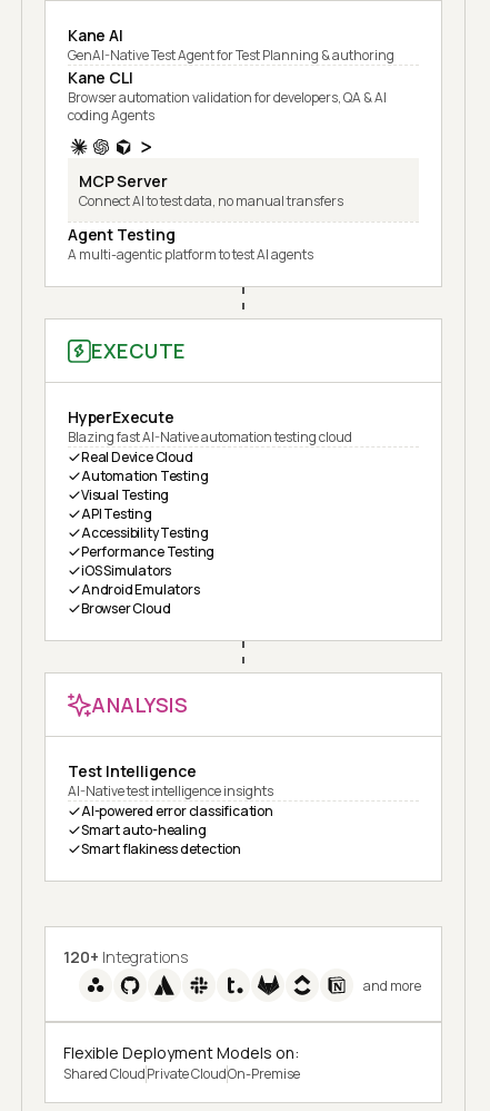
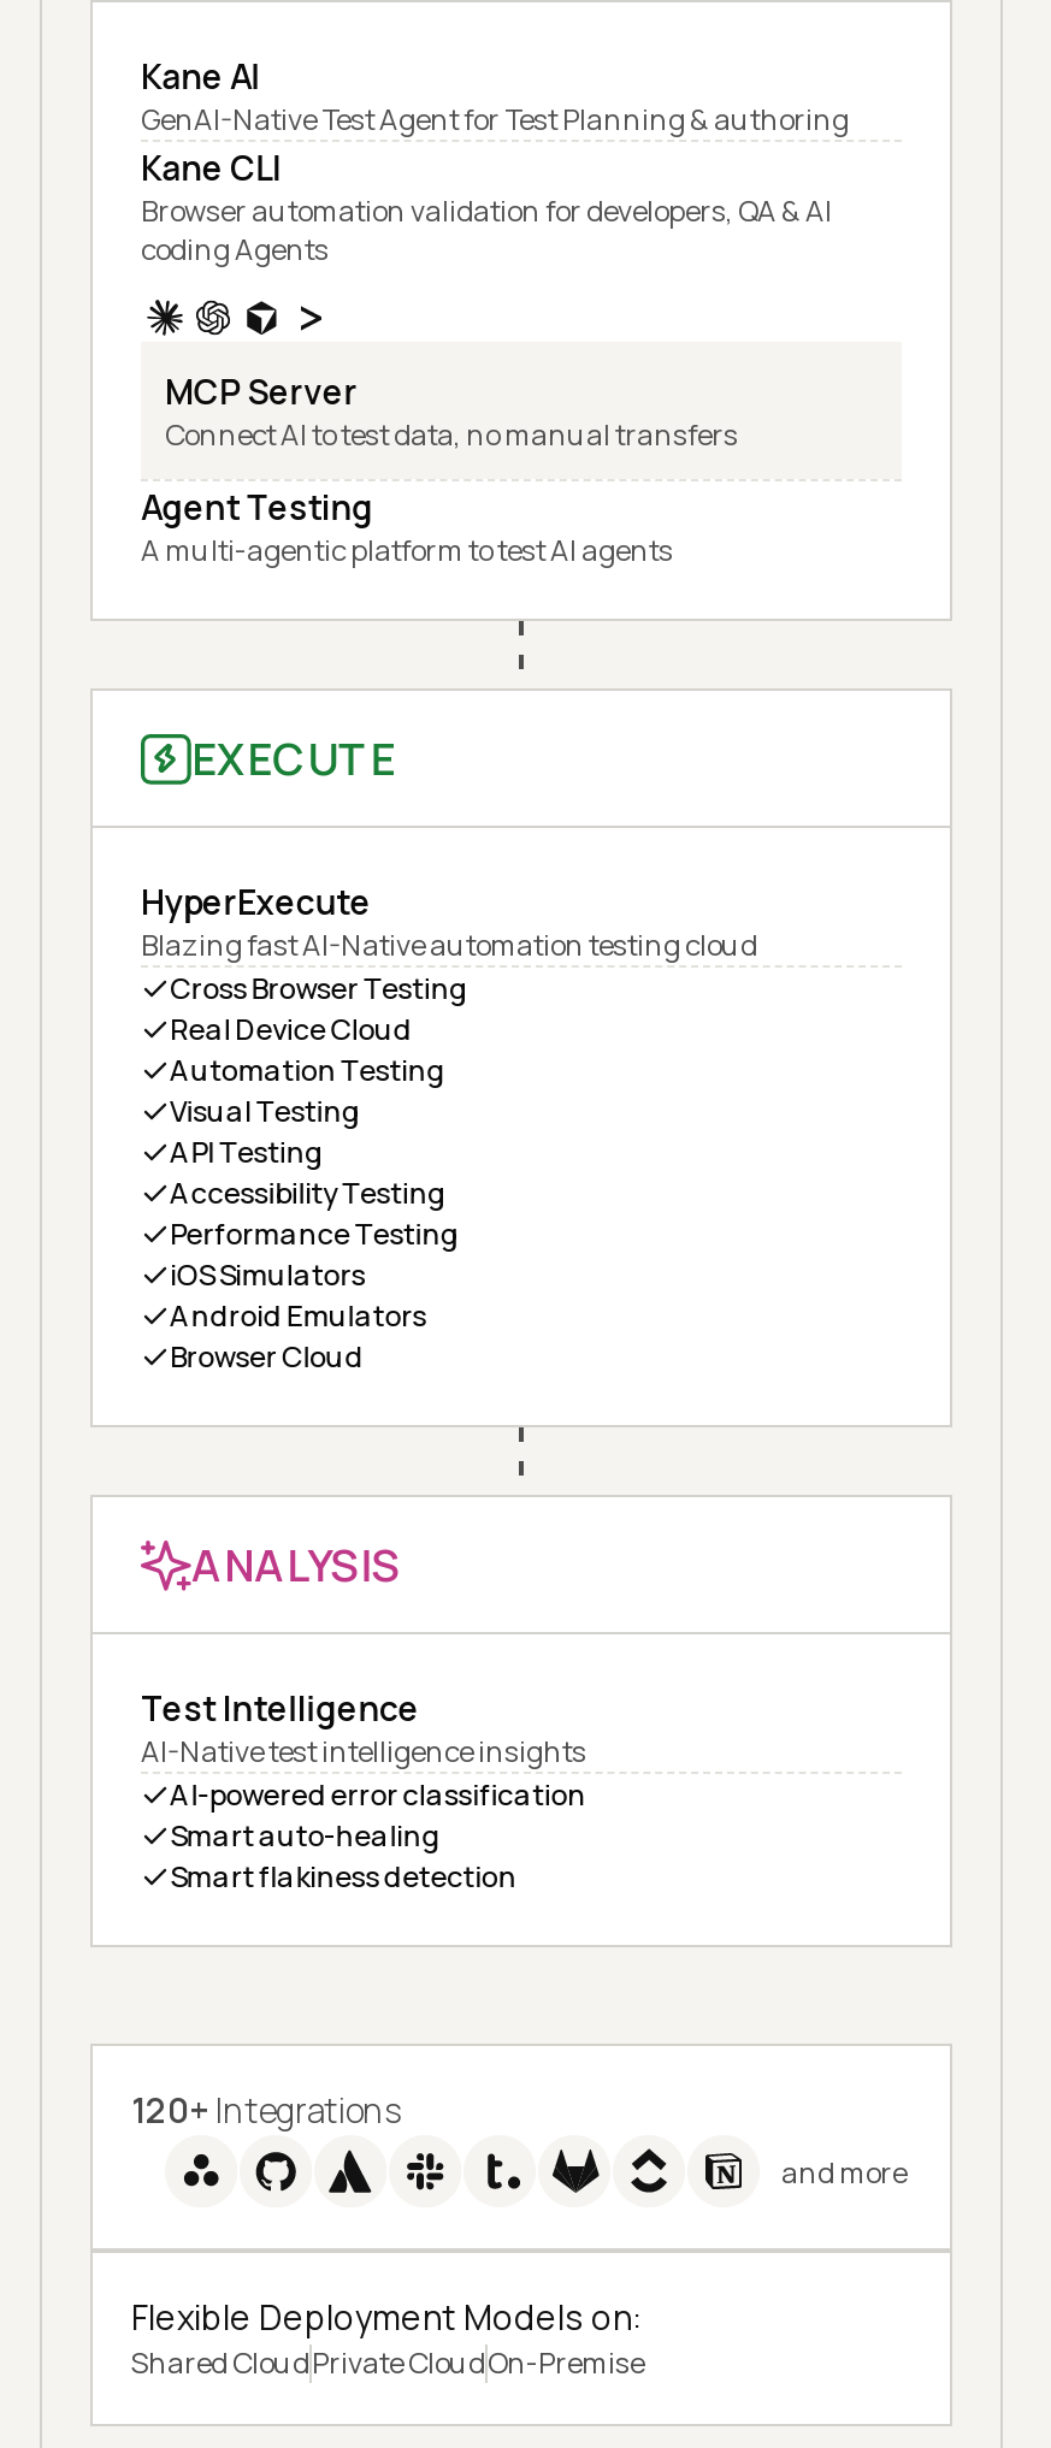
none -> [170,968,468,1009] Cross Browser Testing

